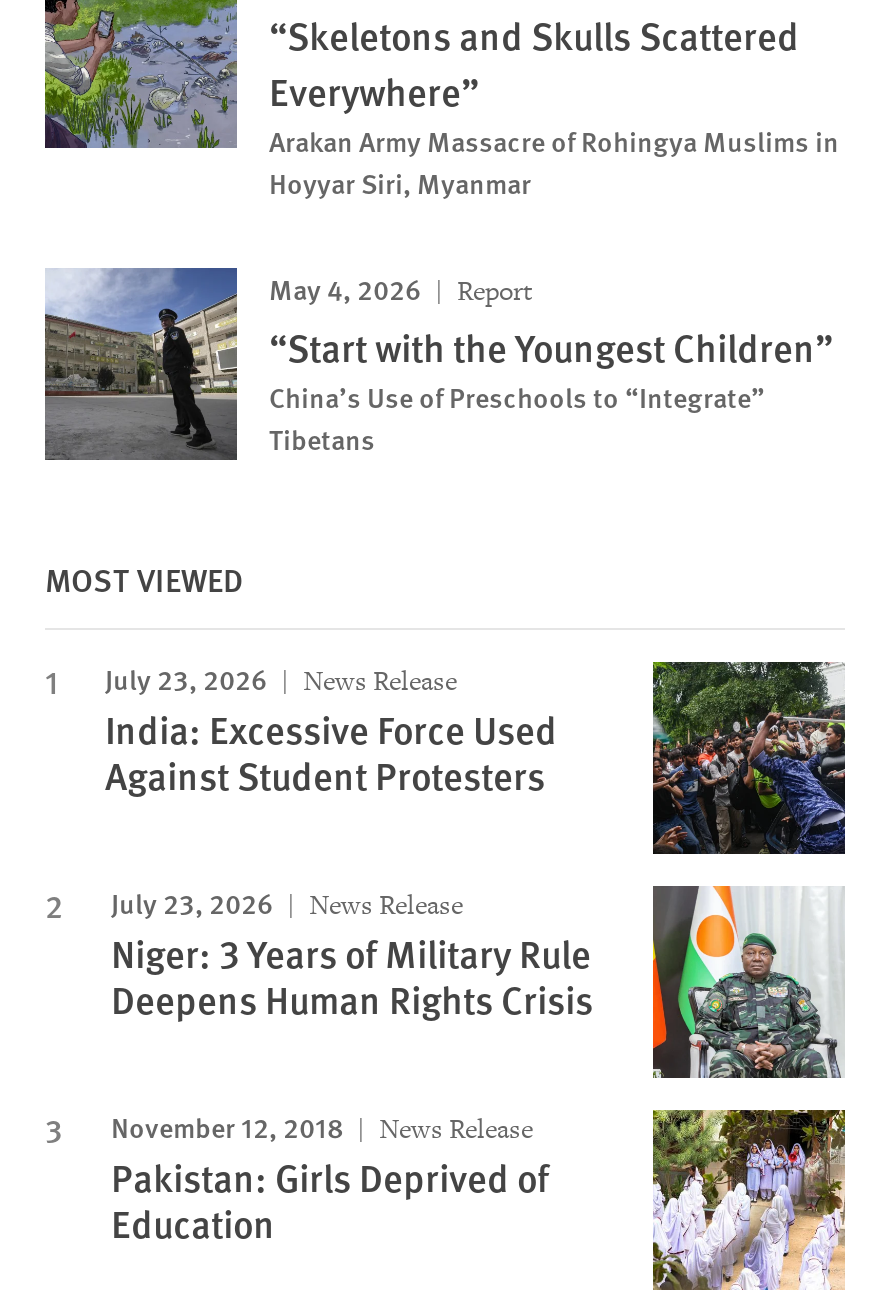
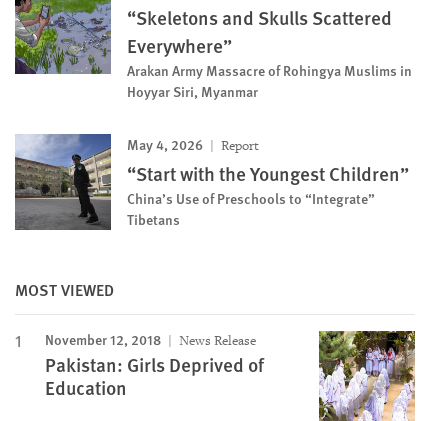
[105,657,847,1025] [image] | July 23, 2026 | News Release | India: Excessive Force Used | Against Student Protesters | July 23, 2026 | News Release | Niger: 3 Years of Military Rule | Deepens Human Rights Crisis -> none
[651,884,843,1080] [image] -> none

